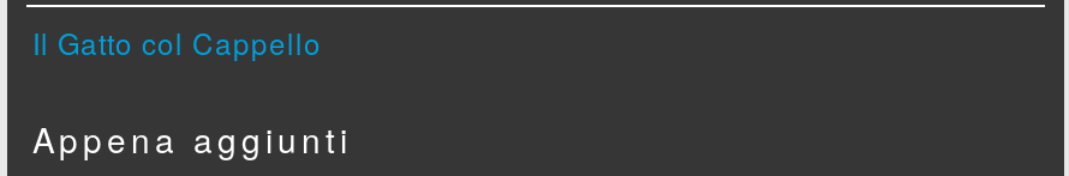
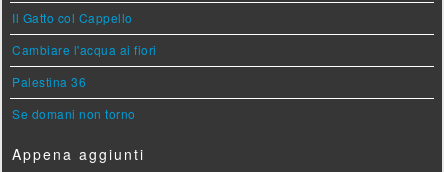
none -> [12,41,157,122] Cambiare l'acqua ai fiori | Palestina 36 | Se domani non torno

